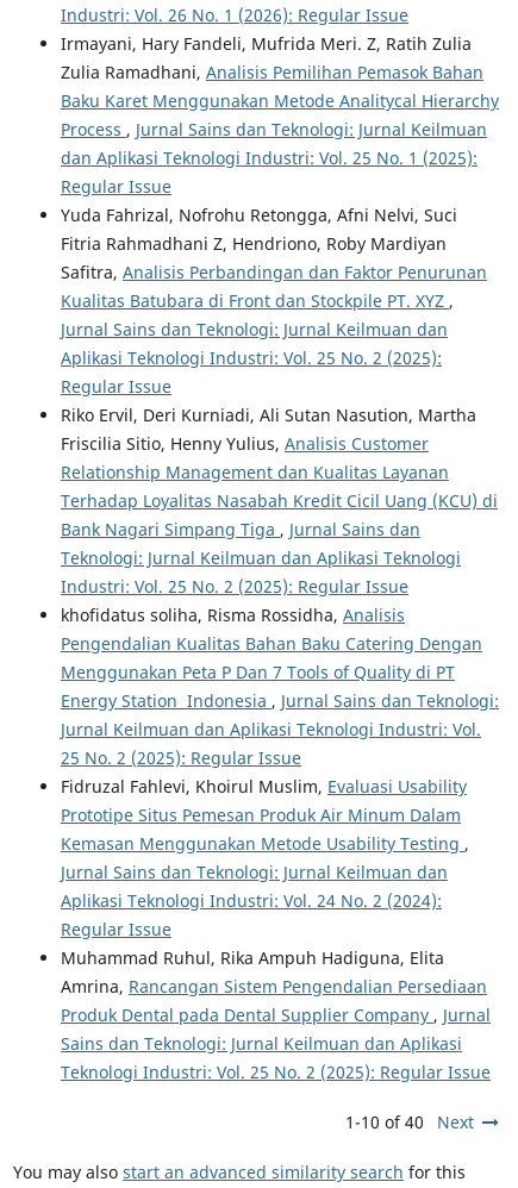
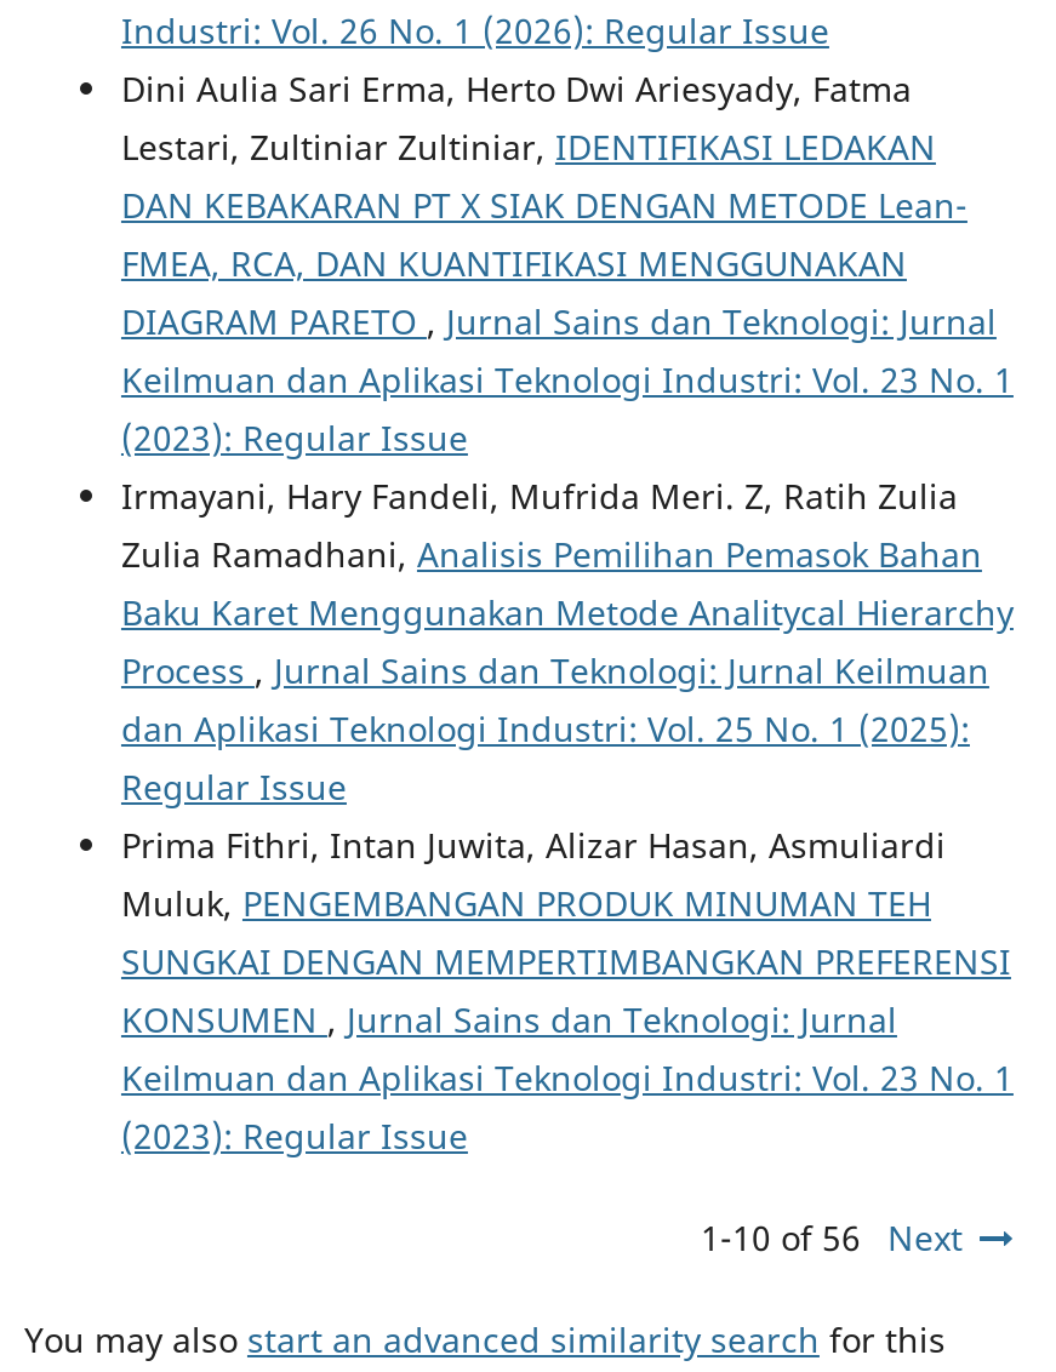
none -> [121,65,1014,461] Dini Aulia Sari Erma, Herto Dwi Ariesyady, Fatma | Lestari, Zultiniar Zultiniar, IDENTIFIKASI LEDAKAN | DAN KEBAKARAN PT X SIAK DENGAN METODE Lean- | FMEA, RCA, DAN KUANTIFIKASI MENGGUNAKAN | DIAGRAM PARETO, Jurnal Sains dan Teknologi: Jurnal | Keilmuan dan Aplikasi Teknologi Industri: Vol. 23 No. 1 | (2023): Regular Issue
moved [61,32,499,198] -> [121,473,1014,810]: Irmayani, Hary Fandeli, Mufrida Meri. Z, Ratih Zulia | Zulia Ramadhani, Analisis Pemilihan Pemasok Bahan | Baku Karet Menggunakan Metode Analitycal Hierarchy | Process, Jurnal Sains dan Teknologi: Jurnal Keilmuan | dan Aplikasi Teknologi Industri: Vol. 25 No. 1 (2025): | Regular Issue
[61,204,499,1083] Yuda Fahrizal, Nofrohu Retongga, Afni Nelvi, Suci | Fitria Rahmadhani Z, Hendriono, Roby Mardiyan | Safitra, Analisis Perbandingan dan Faktor Penurunan | Kualitas Batubara di Front dan Stockpile PT. XYZ, | Jurnal Sains dan Teknologi: Jurnal Keilmuan dan | Aplikasi Teknologi Industri: Vol. 25 No. 2 (2025): | Regular Issue | Riko Ervil, Deri Kurniadi, Ali Sutan Nasution, Martha | Friscilia Sitio, Henny Yulius, Analisis Customer | Relationship Management dan Kualitas Layanan | Terhadap Loyalitas Nasabah Kredit Cicil Uang (KCU) di | Bank Nagari Simpang Tiga, Jurnal Sains dan | Teknologi: Jurnal Keilmuan dan Aplikasi Teknologi | Industri: Vol. 25 No. 2 (2025): Regular Issue | khofidatus soliha, Risma Rossidha, Analisis | Pengendalian Kualitas Bahan Baku Catering Dengan | Menggunakan Peta P Dan 7 Tools of Quality di PT | Energy Station Indonesia, Jurnal Sains dan Teknologi: | Jurnal Keilmuan dan Aplikasi Teknologi Industri: Vol. | 25 No. 2 (2025): Regular Issue | Fidruzal Fahlevi, Khoirul Muslim, Evaluasi Usability | Prototipe Situs Pemesan Produk Air Minum Dalam | Kemasan Menggunakan Metode Usability Testing, | Jurnal Sains dan Teknologi: Jurnal Keilmuan dan | Aplikasi Teknologi Industri: Vol. 24 No. 2 (2024): | Regular Issue | Muhammad Ruhul, Rika Ampuh Hadiguna, Elita | Amrina, Rancangan Sistem Pengendalian Persediaan | Produk Dental pada Dental Supplier Company, Jurnal | Sains dan Teknologi: Jurnal Keilmuan dan Aplikasi | Teknologi Industri: Vol. 25 No. 2 (2025): Regular Issue -> [121,822,1014,1159] Prima Fithri, Intan Juwita, Alizar Hasan, Asmuliardi | Muluk, PENGEMBANGAN PRODUK MINUMAN TEH | SUNGKAI DENGAN MEMPERTIMBANGKAN PREFERENSI | KONSUMEN, Jurnal Sains dan Teknologi: Jurnal | Keilmuan dan Aplikasi Teknologi Industri: Vol. 23 No. 1 | (2023): Regular Issue
[345,1111,474,1133] 1-10 of 40 Next -> [701,1214,963,1260] 1-10 of 56 Next

